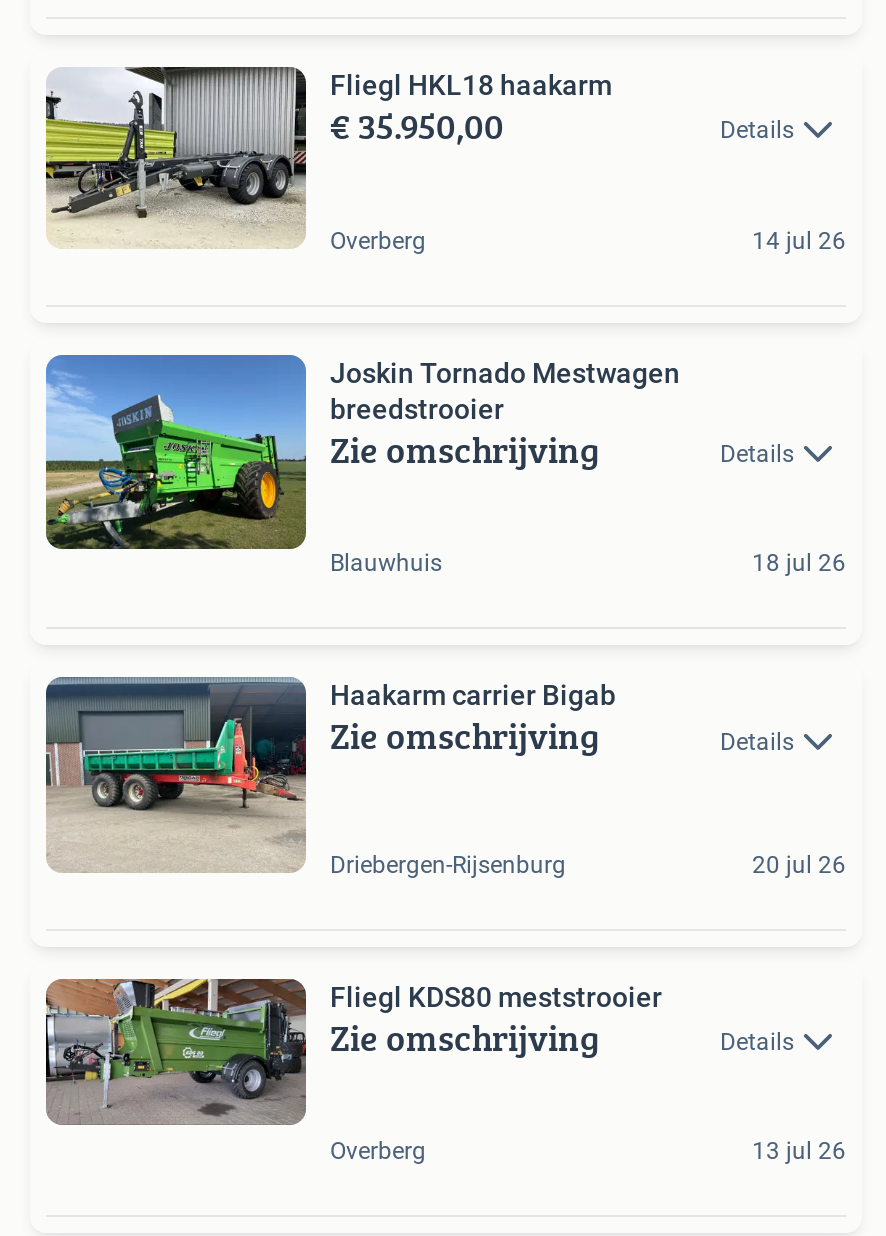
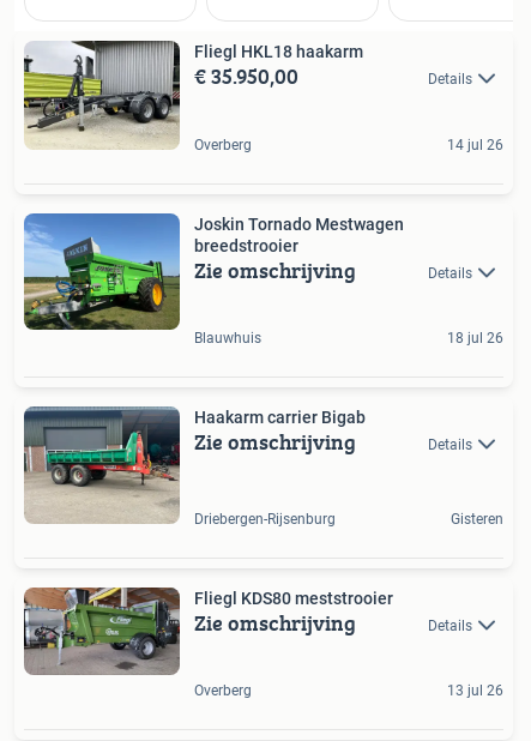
[752,851,846,879] 20 jul 26 -> [451,510,503,527] Gisteren

